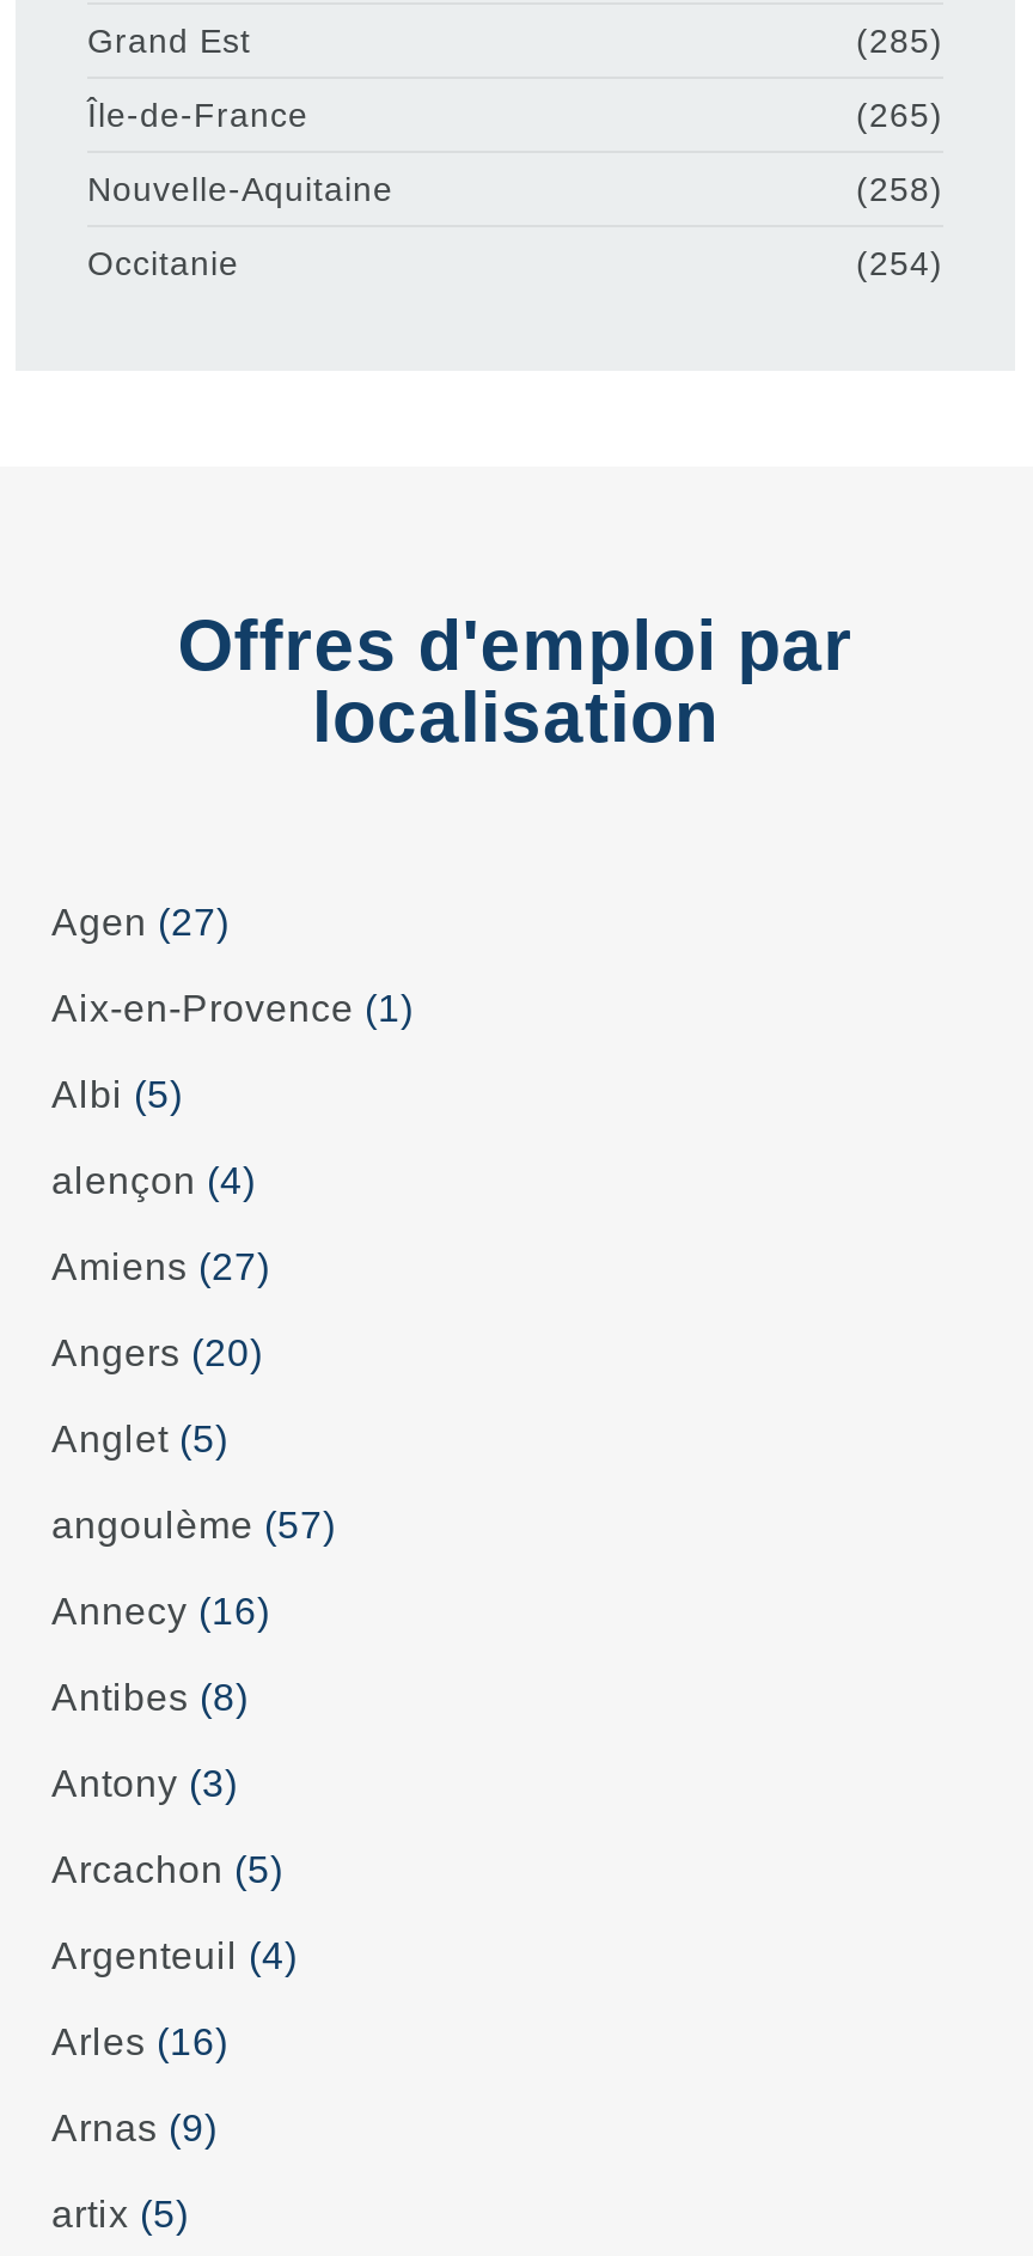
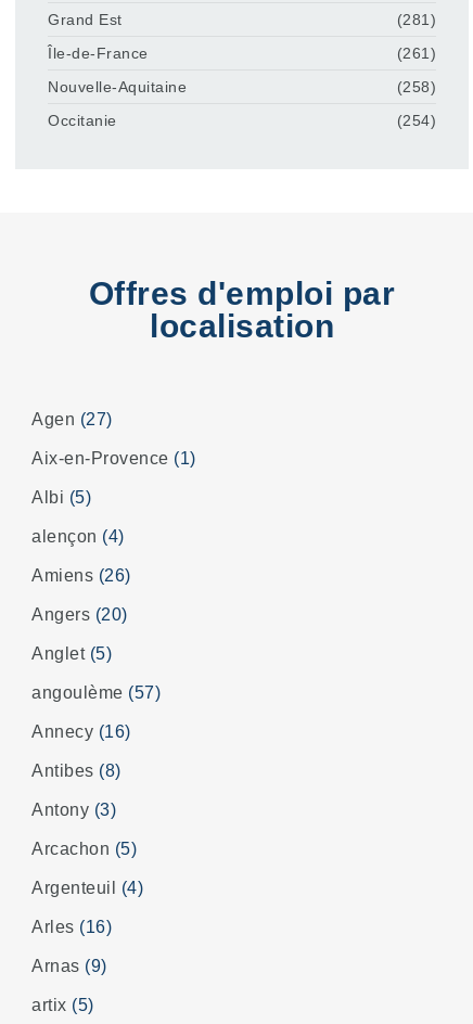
[856,20,943,59] (285) -> [397,10,436,28] (281)
[856,94,943,133] (265) -> [397,44,436,61] (261)
[51,1246,270,1287] Amiens (27) -> [31,566,131,585] Amiens (26)

